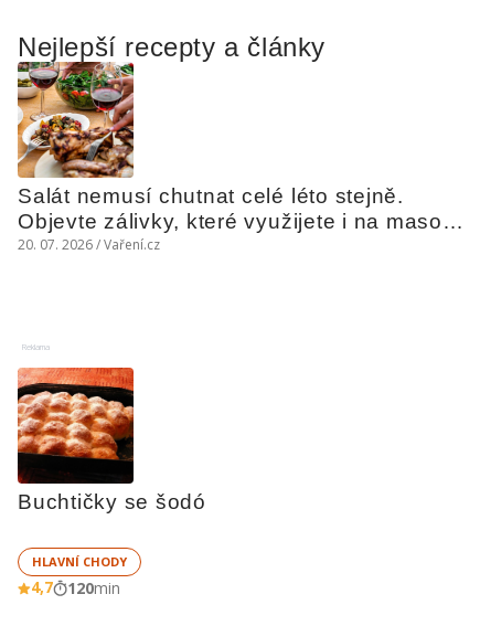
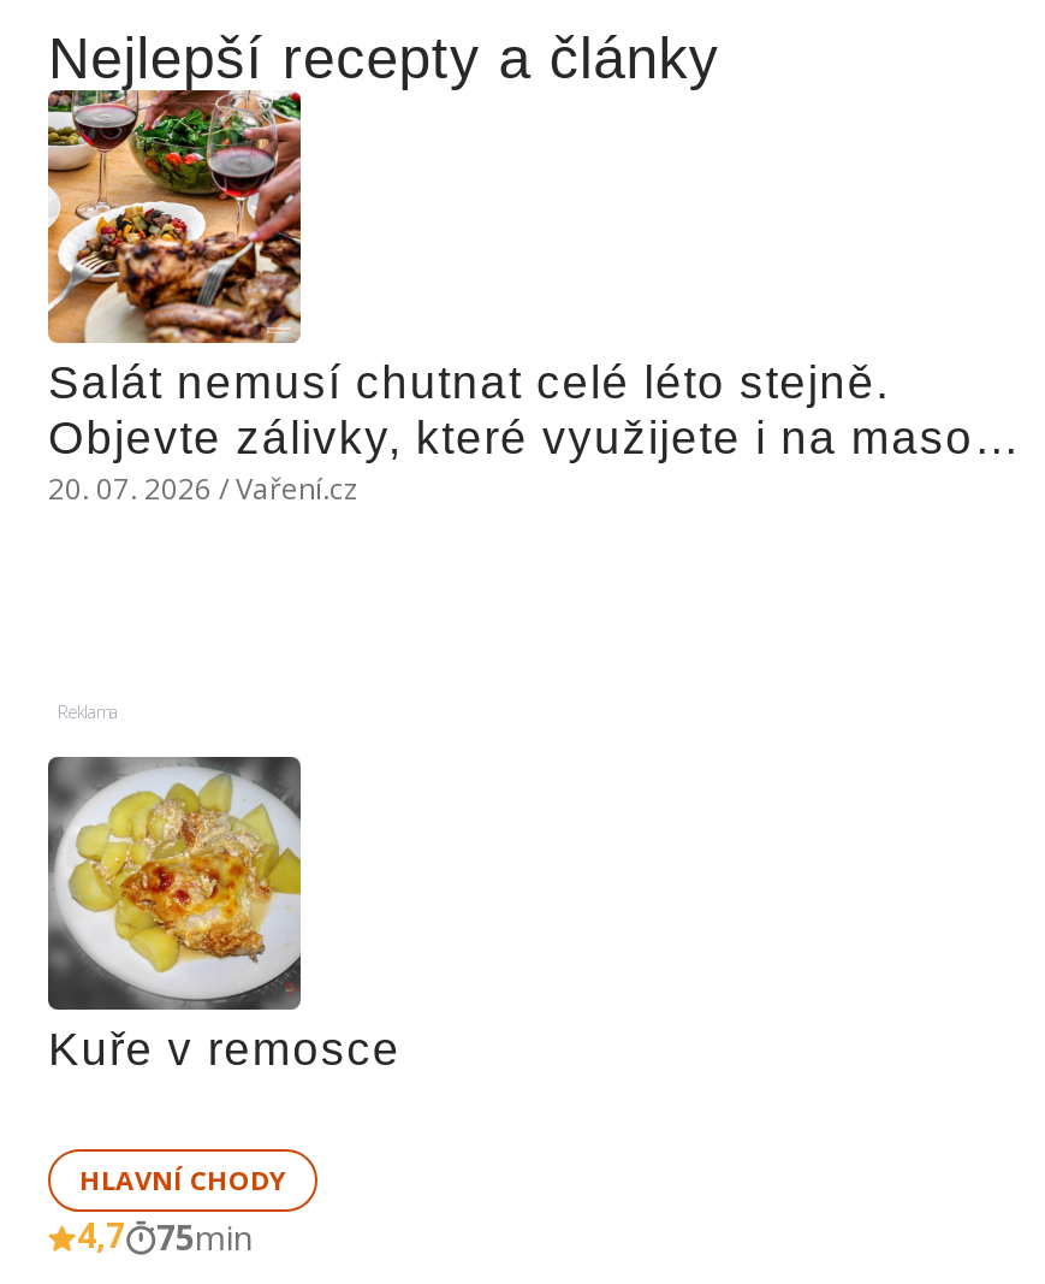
[17,367,206,513] [image] | Buchtičky se šodó -> [46,755,401,1075] [image] | Kuře v remosce
[31,576,120,598] 4,7 120min -> [77,1212,253,1260] 4,7 75min

